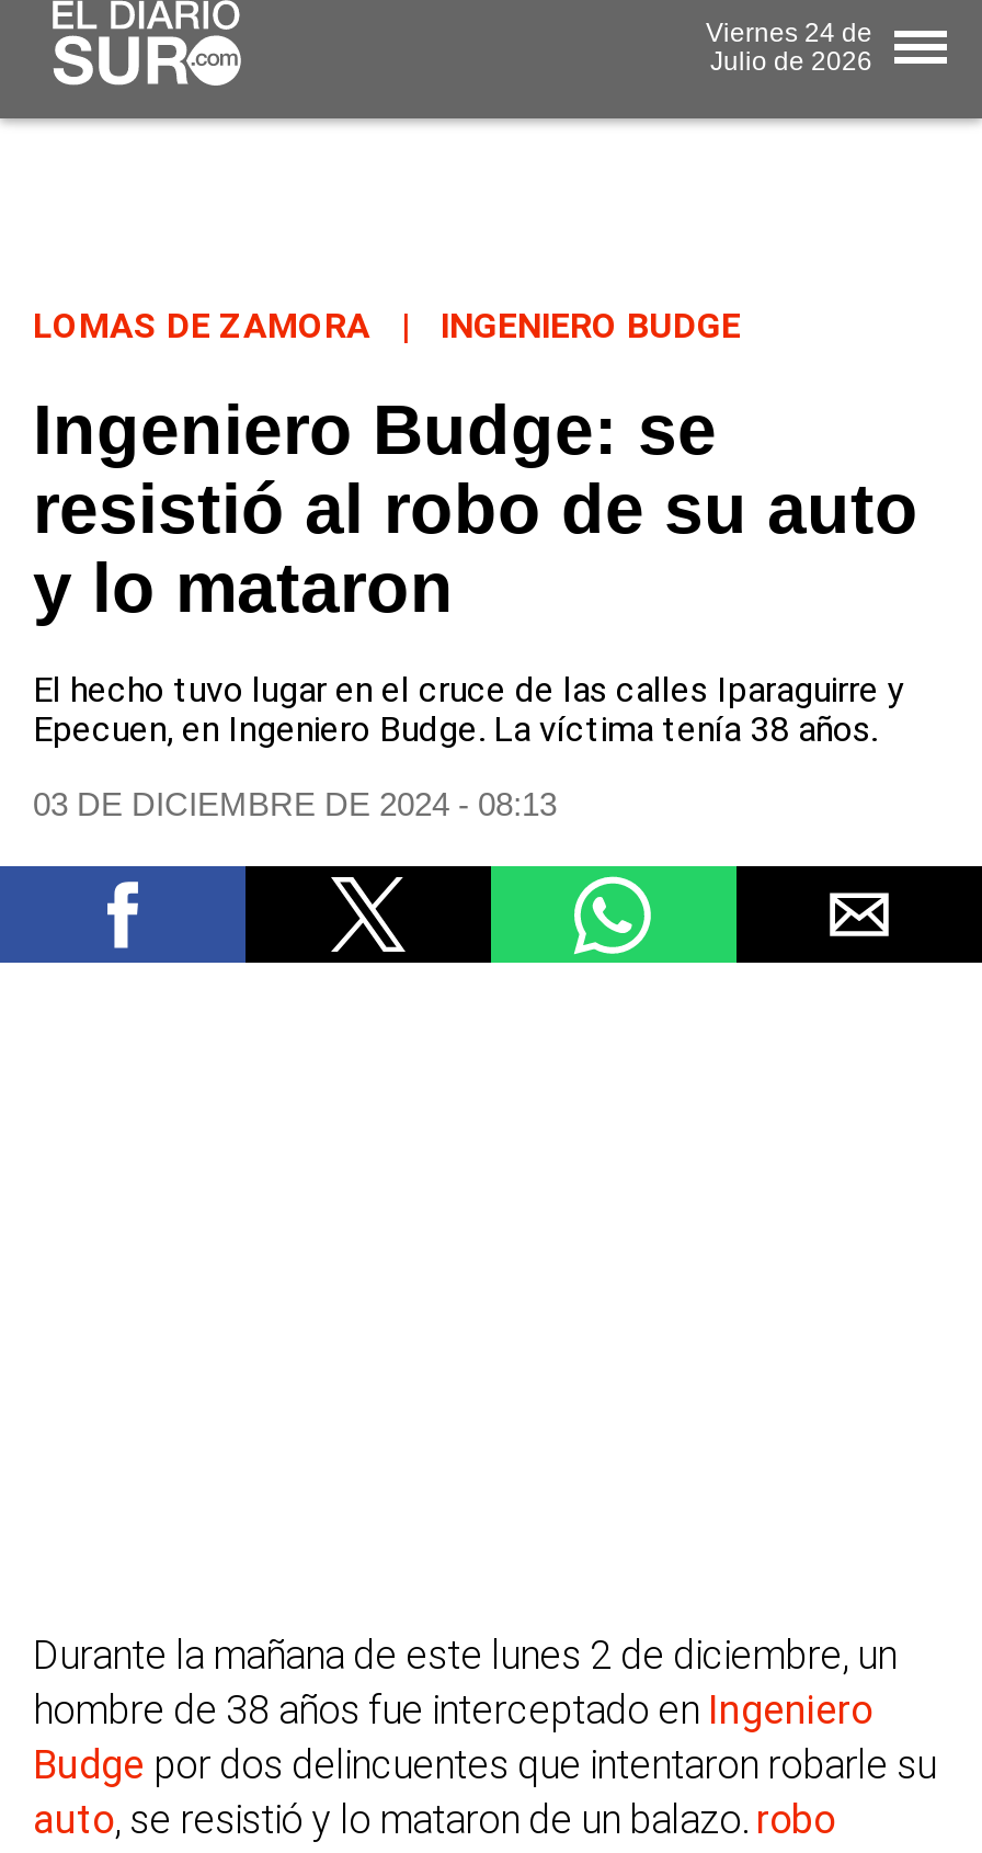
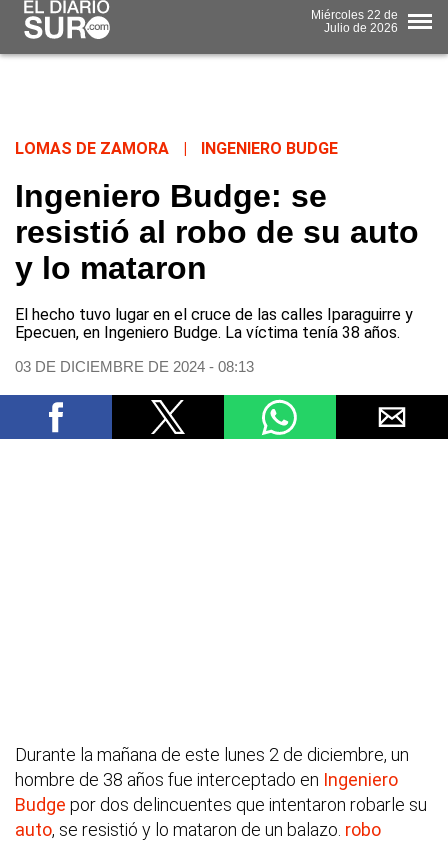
[706,16,872,47] Viernes 24 de -> [311,7,398,21] Miércoles 22 de

